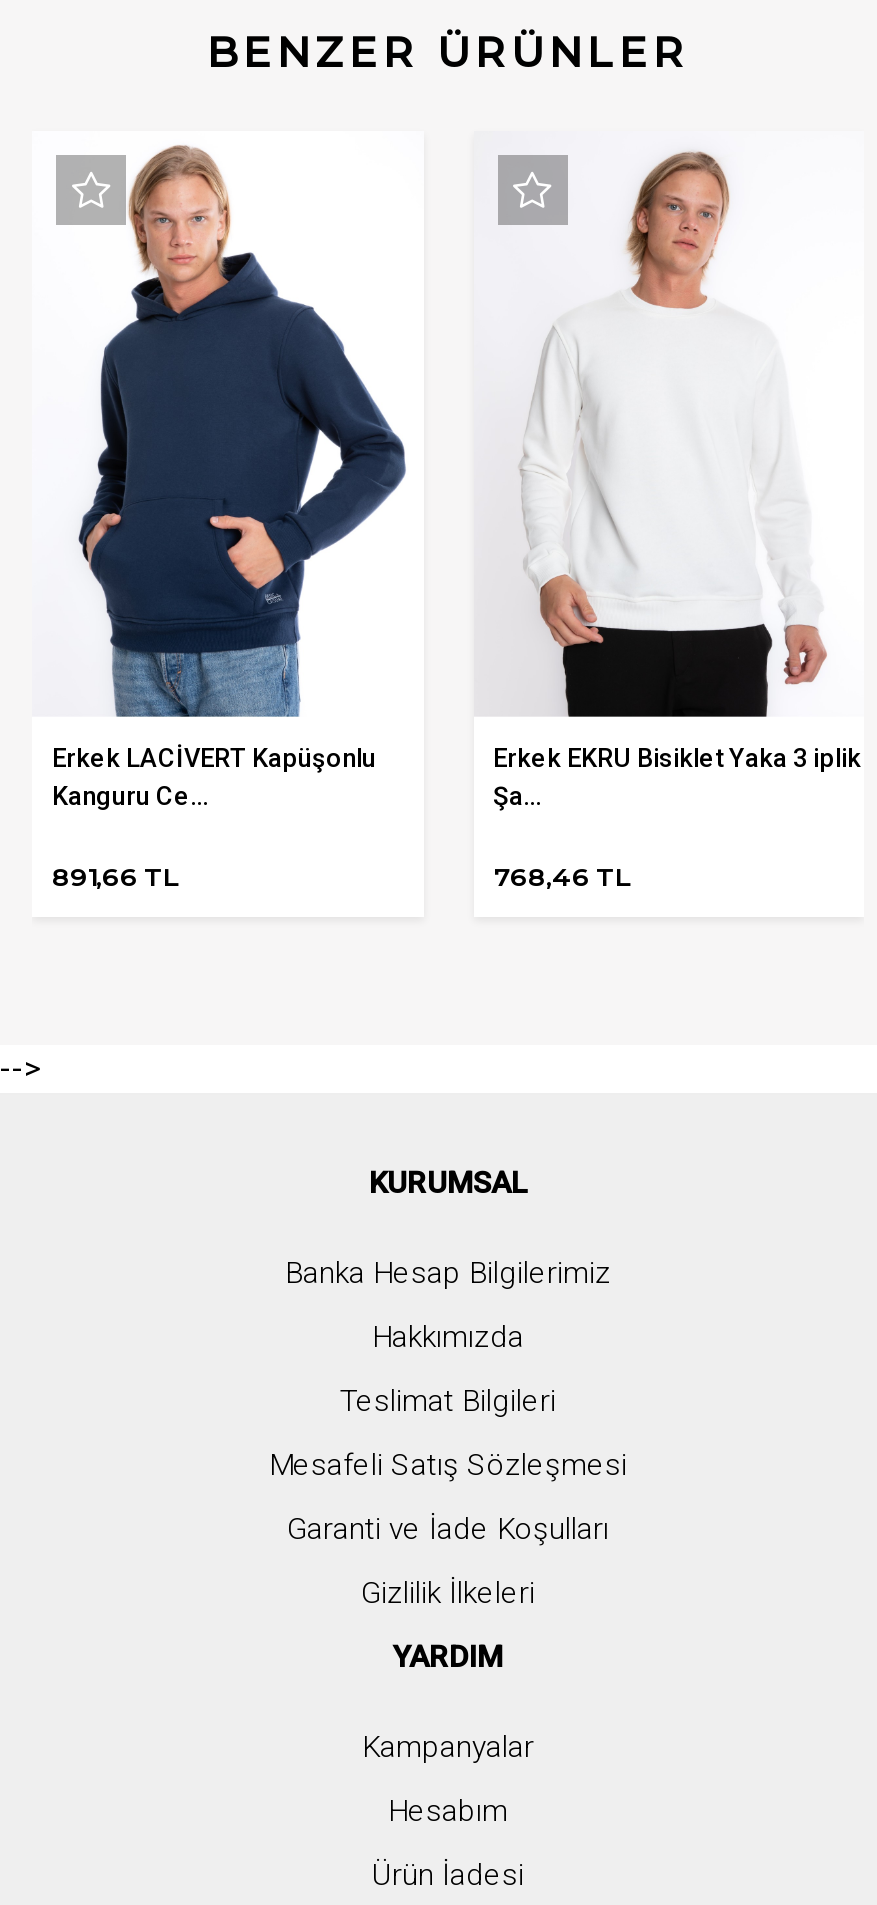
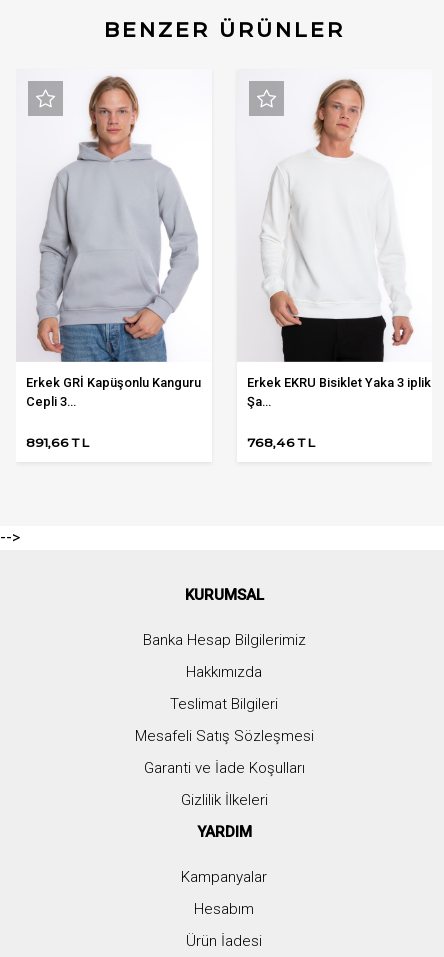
[52,143,408,811] [image] | Erkek LACİVERT Kapüşonlu | Kanguru Ce... -> [26,75,203,409] [image] | Erkek GRİ Kapüşonlu Kanguru | Cepli 3...

